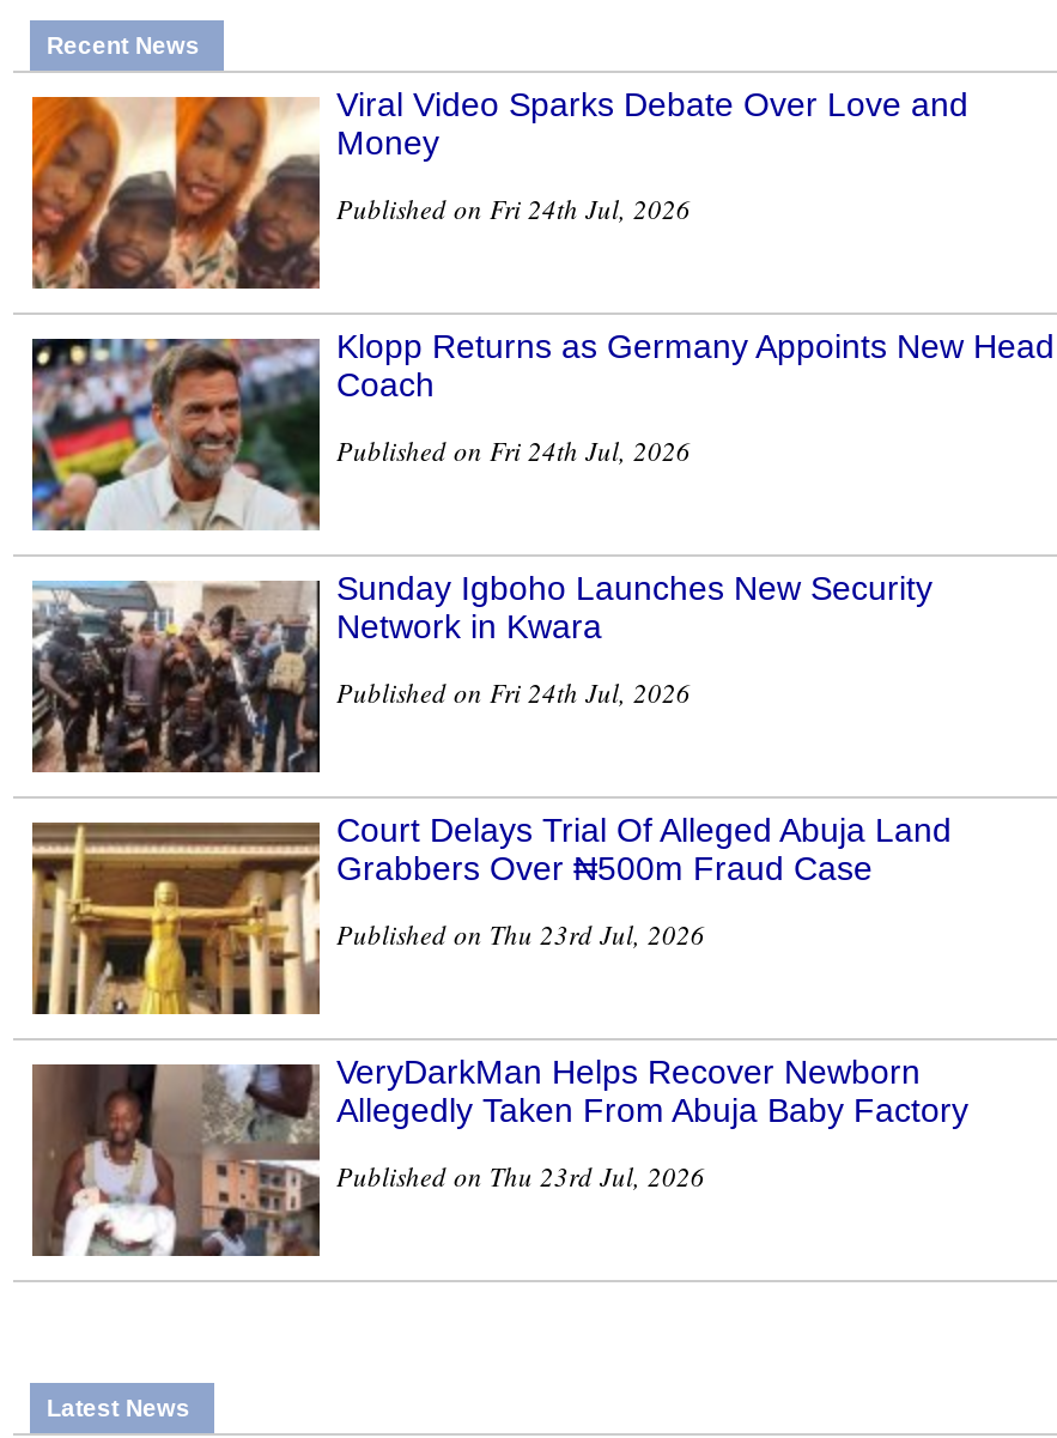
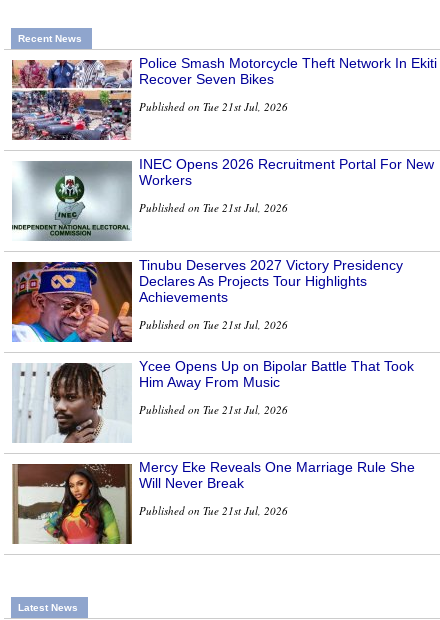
[30,85,968,291] [image] | Viral Video Sparks Debate Over Love and | Money -> [11,55,437,141] [image] | Police Smash Motorcycle Theft Network In Ekiti | Recover Seven Bikes
[336,191,691,227] Published on Fri 24th Jul, 2026 -> [139,99,288,114] Published on Tue 21st Jul, 2026
[30,327,1055,533] [image] | Klopp Returns as Germany Appoints New Head | Coach -> [12,156,434,241] [image] | INEC Opens 2026 Recruitment Portal For New | Workers
[336,432,691,468] Published on Fri 24th Jul, 2026 -> [139,200,288,215] Published on Tue 21st Jul, 2026
[30,569,933,775] [image] | Sunday Igboho Launches New Security | Network in Kwara -> [11,257,403,343] [image] | Tinubu Deserves 2027 Victory Presidency | Declares As Projects Tour Highlights | Achievements
[336,674,691,710] Published on Fri 24th Jul, 2026 -> [139,317,288,332] Published on Tue 21st Jul, 2026
[30,811,952,1017] [image] | Court Delays Trial Of Alleged Abuja Land | Grabbers Over ₦500m Fraud Case -> [12,358,414,443] [image] | Ycee Opens Up on Bipolar Battle That Took | Him Away From Music
[336,916,705,952] Published on Thu 23rd Jul, 2026 -> [139,402,288,417] Published on Tue 21st Jul, 2026
[35,1053,968,1258] [image] | VeryDarkMan Helps Recover Newborn | Allegedly Taken From Abuja Baby Factory -> [12,459,415,545] [image] | Mercy Eke Reveals One Marriage Rule She | Will Never Break
[336,1158,705,1194] Published on Thu 23rd Jul, 2026 -> [139,503,288,518] Published on Tue 21st Jul, 2026

